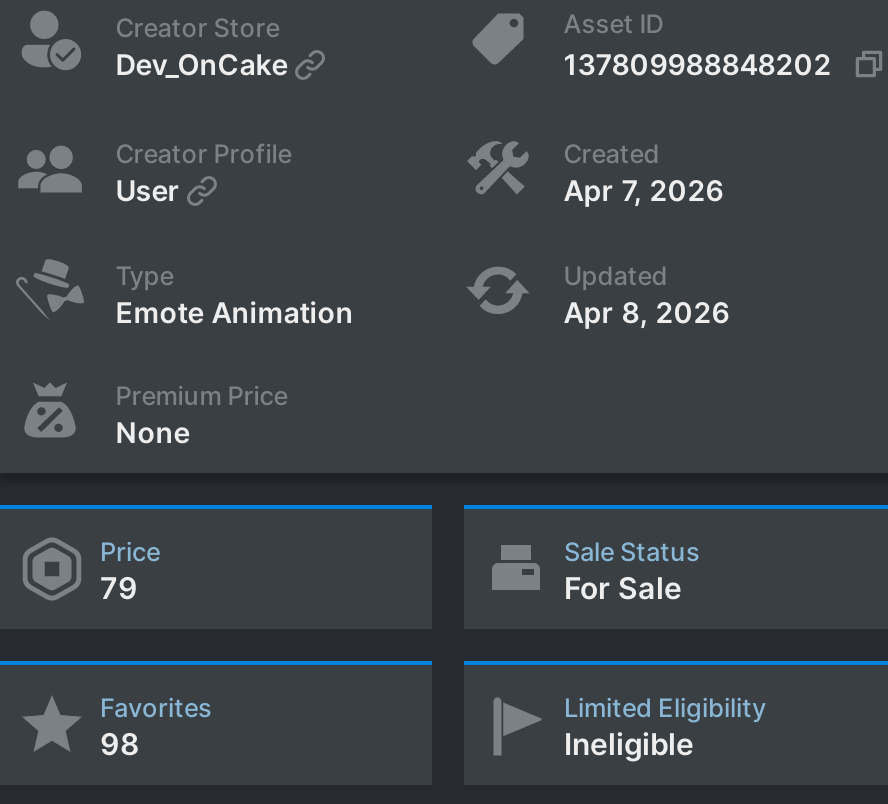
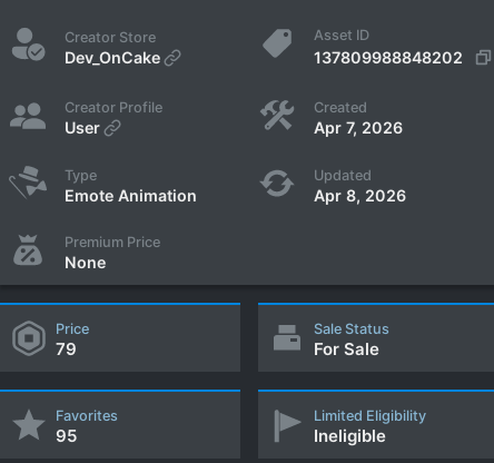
[100,724,140,762] 98 -> [56,425,77,446] 95

